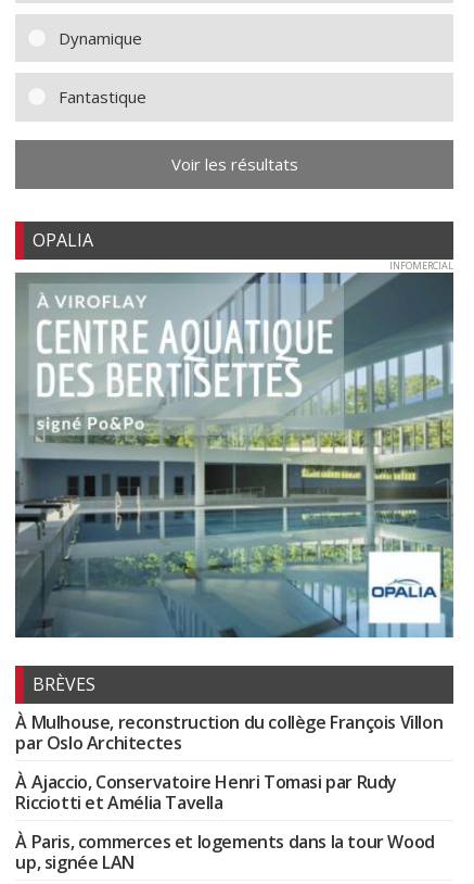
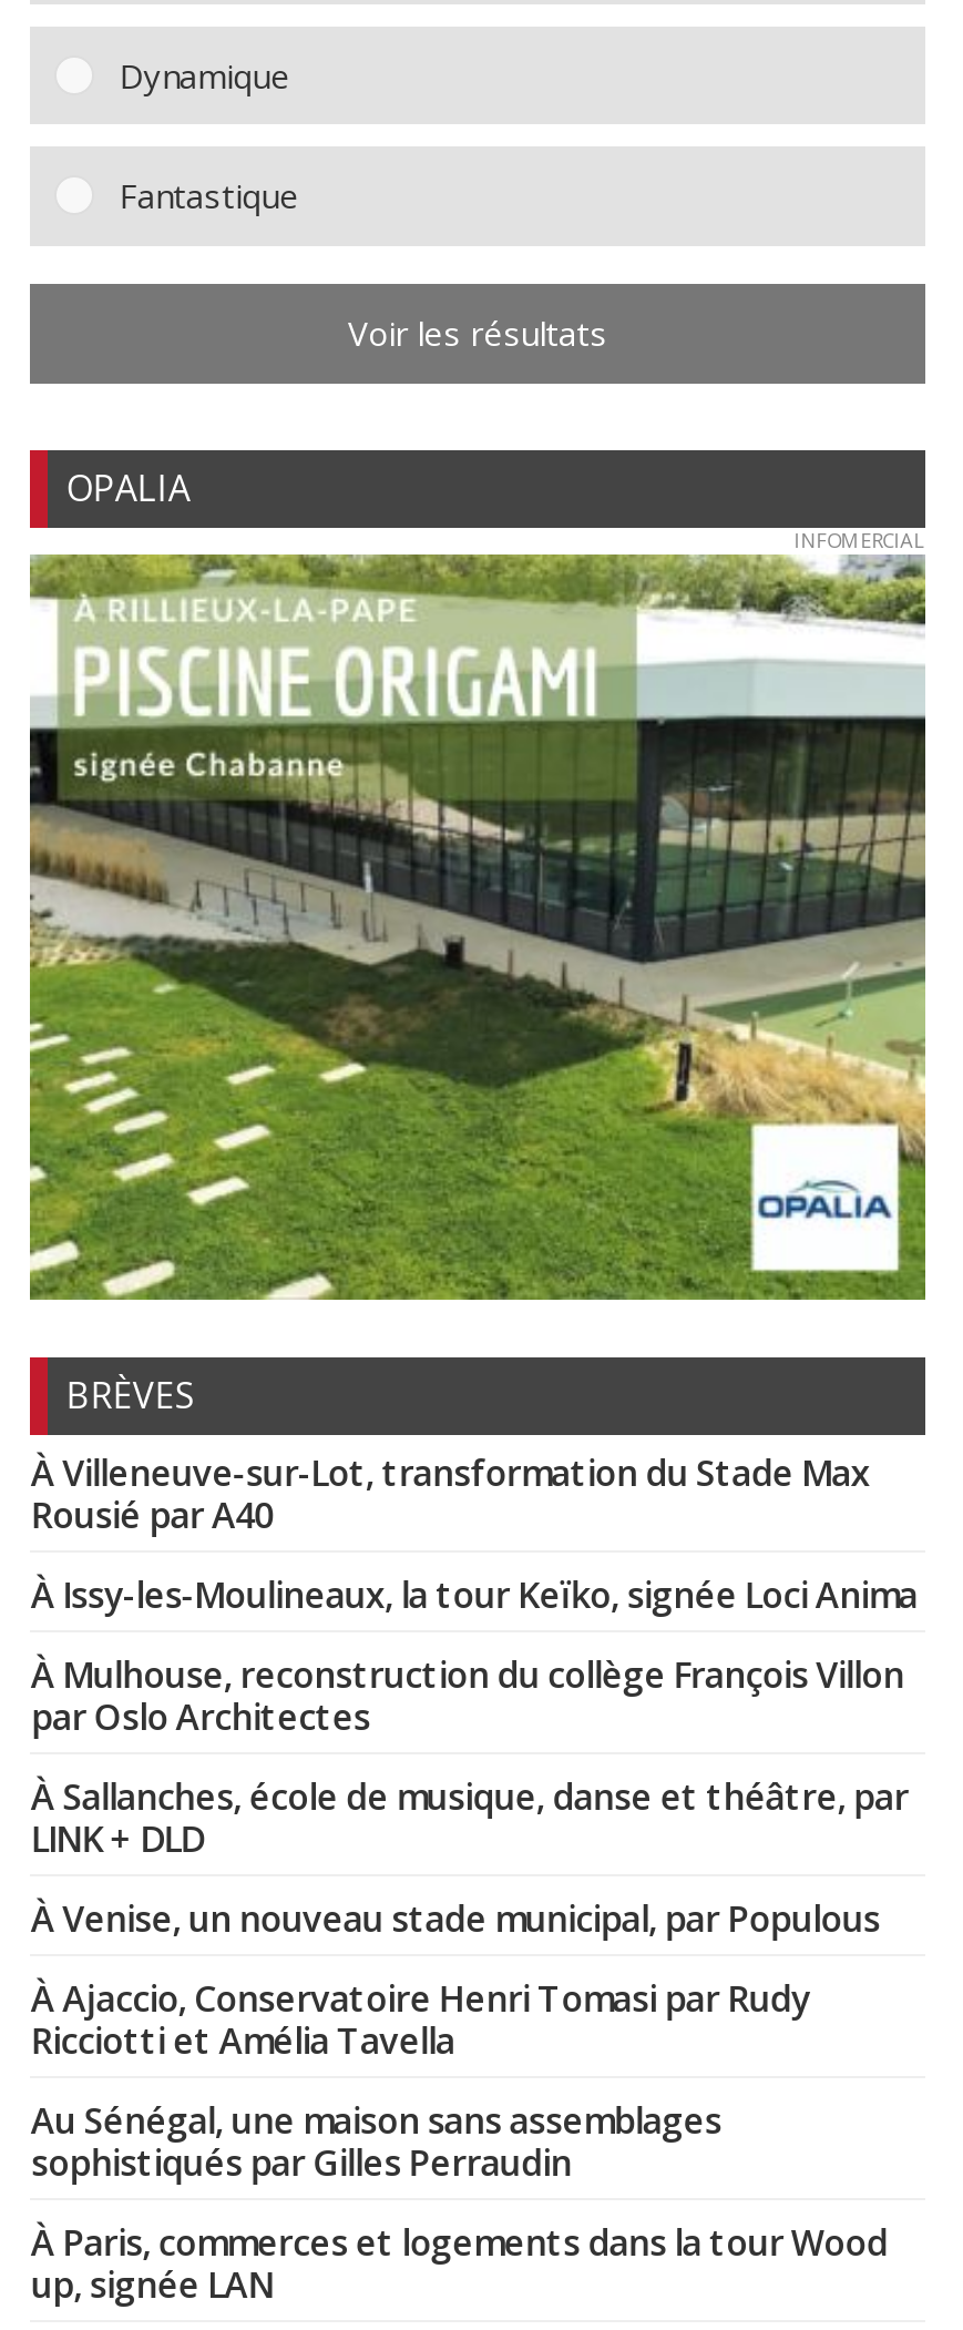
[14,271,454,639] [image] -> [28,552,928,1302] [image]
none -> [31,1449,917,1619] À Villeneuve-sur-Lot, transformation du Stade Max | Rousié par A40 | À Issy-les-Moulineaux, la tour Keïko, signée Loci Anima
none -> [31,1772,908,1943] À Sallanches, école de musique, danse et théâtre, par | LINK + DLD | À Venise, un nouveau stade municipal, par Populous
none -> [31,2096,721,2187] Au Sénégal, une maison sans assemblages | sophistiqués par Gilles Perraudin

